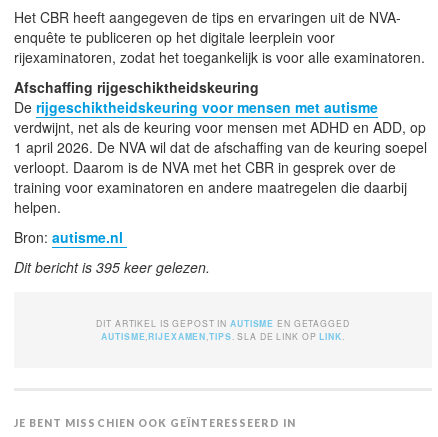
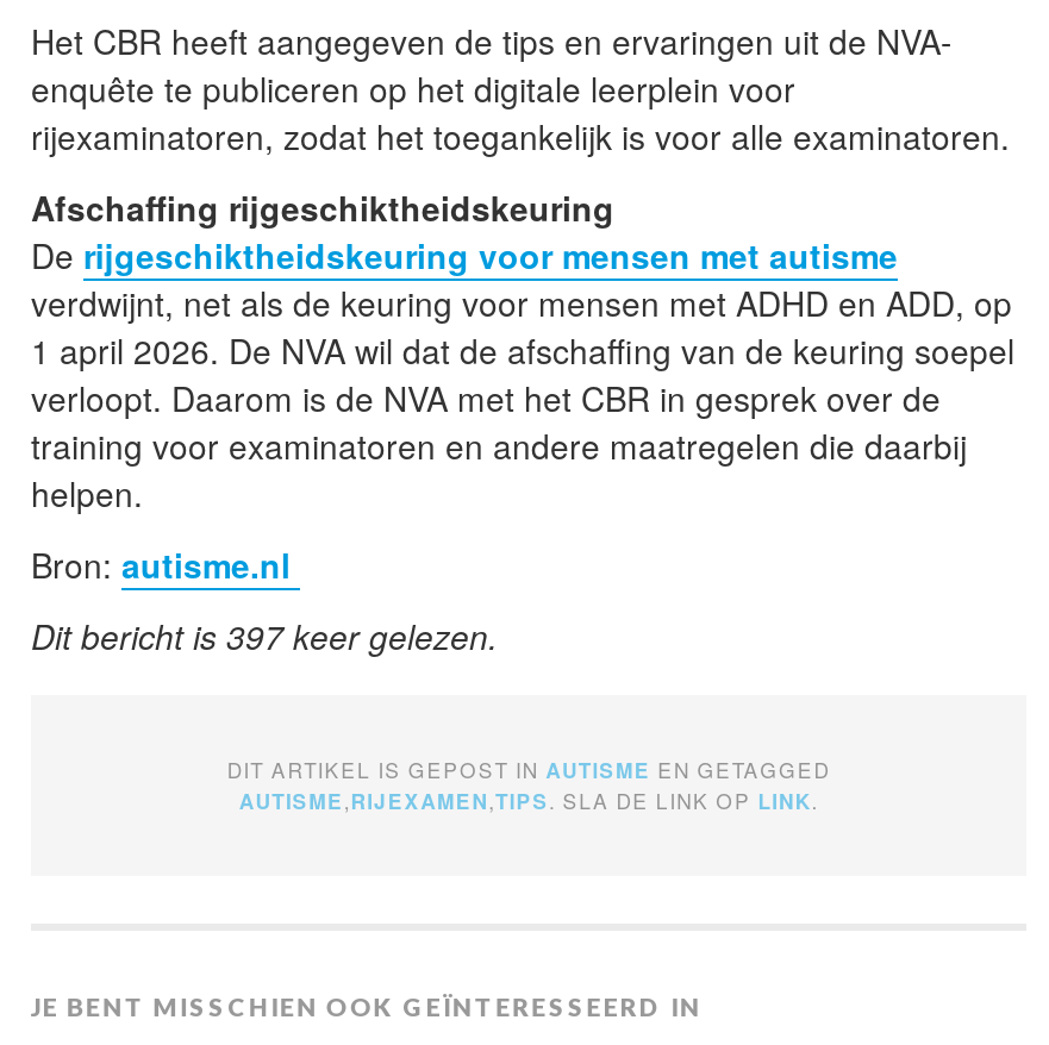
[14,256,210,276] Dit bericht is 395 keer gelezen. -> [31,611,498,658] Dit bericht is 397 keer gelezen.

